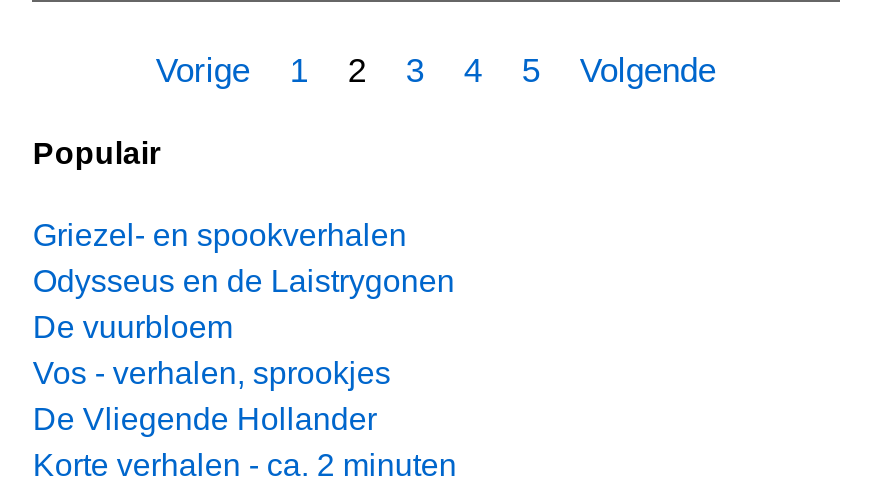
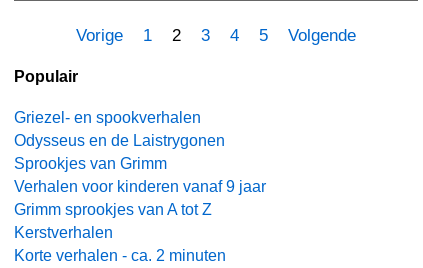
[33,310,391,436] De vuurbloem | Vos - verhalen, sprookjes | De Vliegende Hollander -> [14,155,266,241] Sprookjes van Grimm | Verhalen voor kinderen vanaf 9 jaar | Grimm sprookjes van A tot Z | Kerstverhalen

